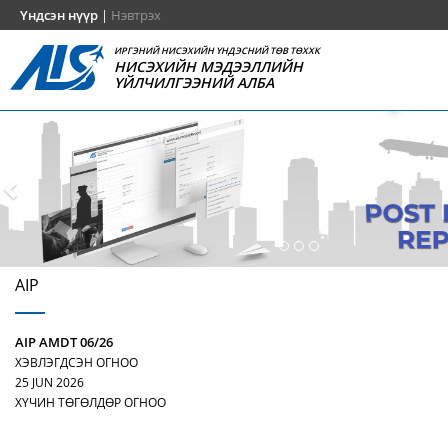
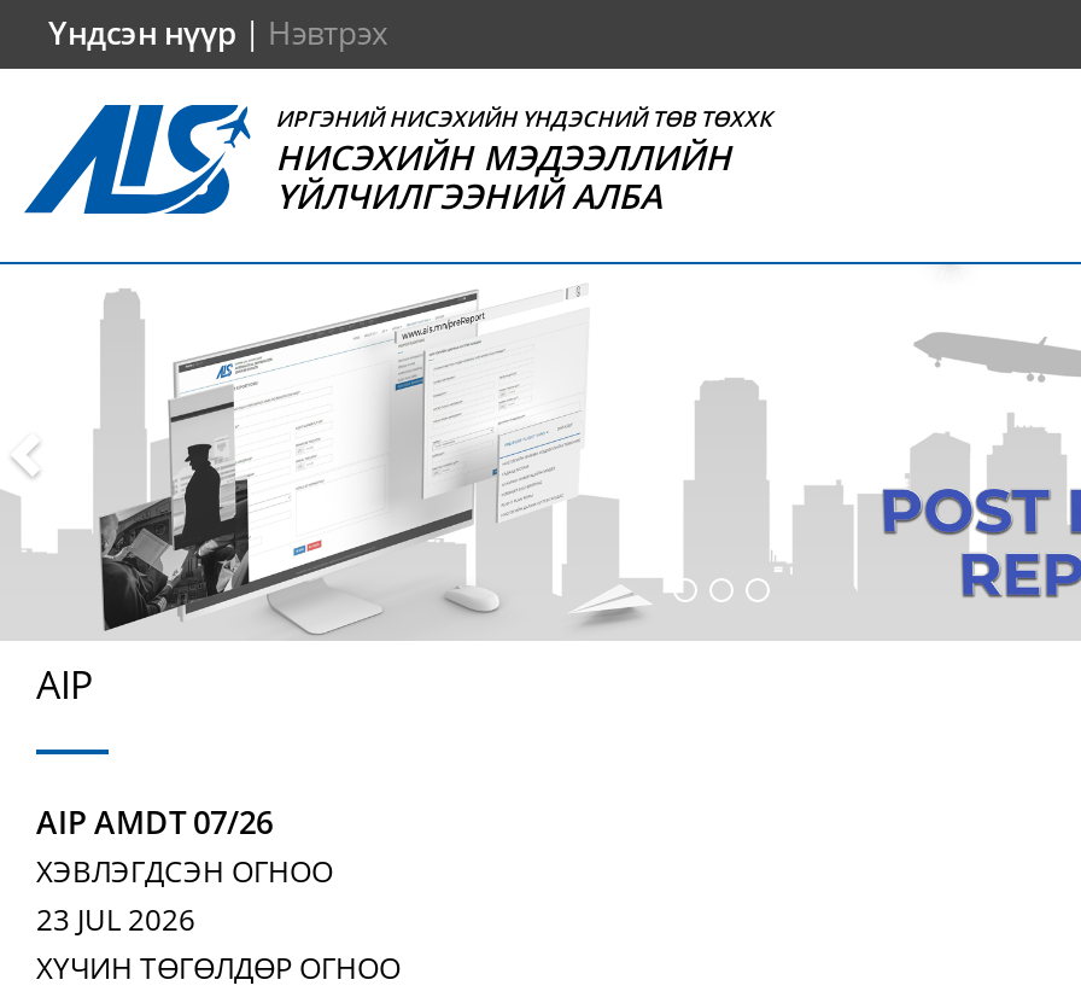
[15,333,113,351] AIP AMDT 06/26 -> [36,800,273,844] AIP AMDT 07/26
[15,374,84,391] 25 JUN 2026 -> [36,899,195,940] 23 JUL 2026

